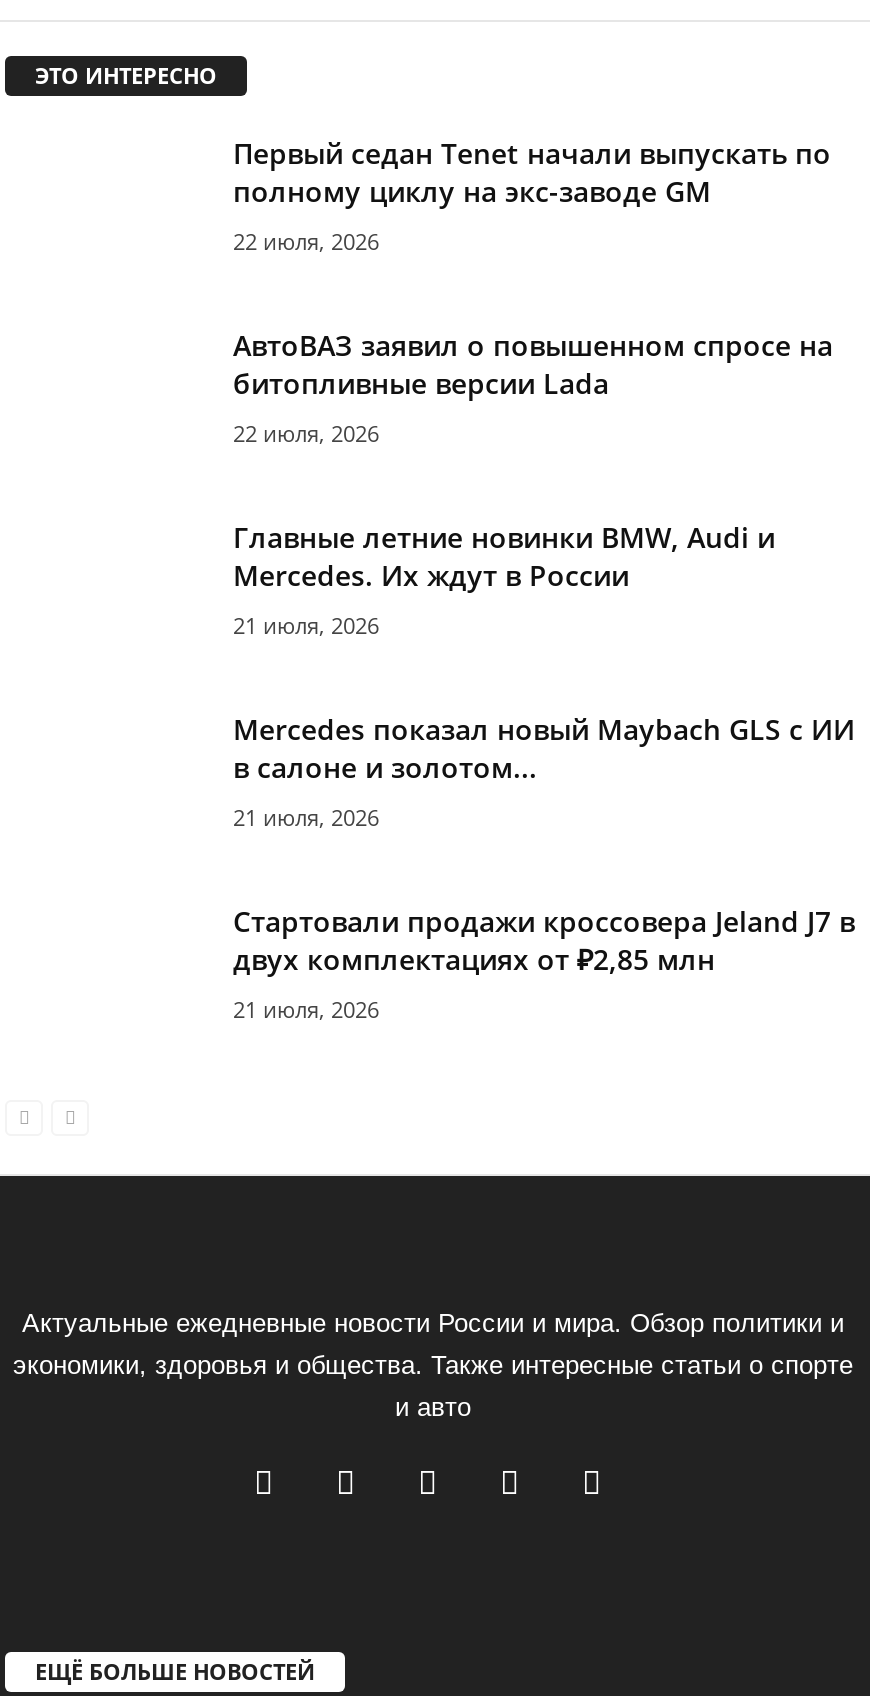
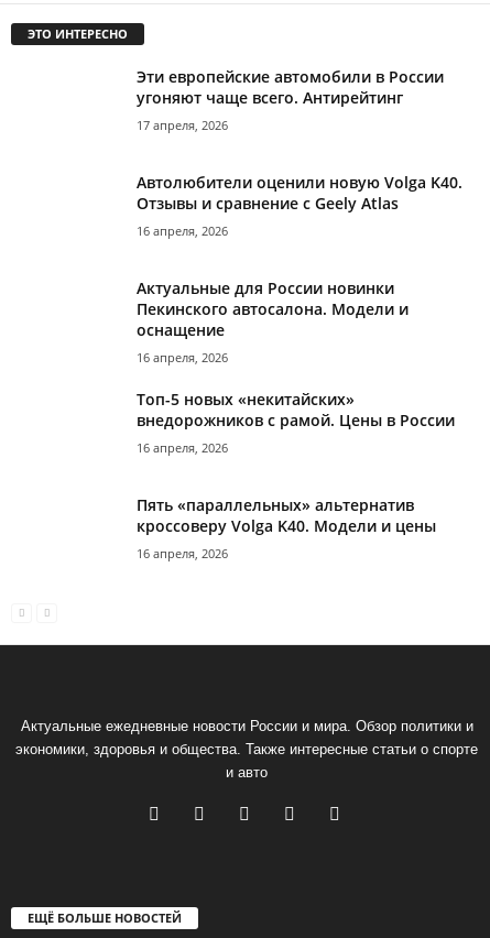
[233,134,831,256] Первый седан Tenet начали выпускать по | полному циклу на экс-заводе GM | 22 июля, 2026 -> [137,66,444,133] Эти европейские автомобили в России | угоняют чаще всего. Антирейтинг | 17 апреля, 2026
[233,326,833,448] АвтоВАЗ заявил о повышенном спросе на | битопливные версии Lada | 22 июля, 2026 -> [137,172,462,239] Автолюбители оценили новую Volga K40. | Отзывы и сравнение с Geely Atlas | 16 апреля, 2026
[233,518,775,640] Главные летние новинки BMW, Audi и | Mercedes. Их ждут в России | 21 июля, 2026 -> [137,277,409,365] Актуальные для России новинки | Пекинского автосалона. Модели и | оснащение | 16 апреля, 2026
[233,710,855,832] Mercedes показал новый Maybach GLS с ИИ | в салоне и золотом... | 21 июля, 2026 -> [137,389,455,456] Топ-5 новых «некитайских» | внедорожников с рамой. Цены в России | 16 апреля, 2026
[233,902,855,1024] Стартовали продажи кроссовера Jeland J7 в | двух комплектациях от ₽2,85 млн | 21 июля, 2026 -> [137,494,436,561] Пять «параллельных» альтернатив | кроссоверу Volga K40. Модели и цены | 16 апреля, 2026

